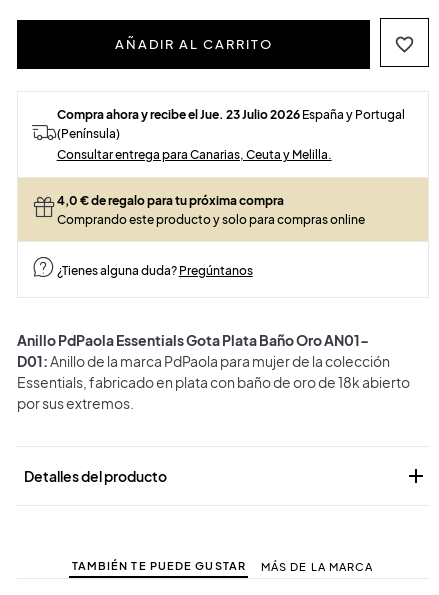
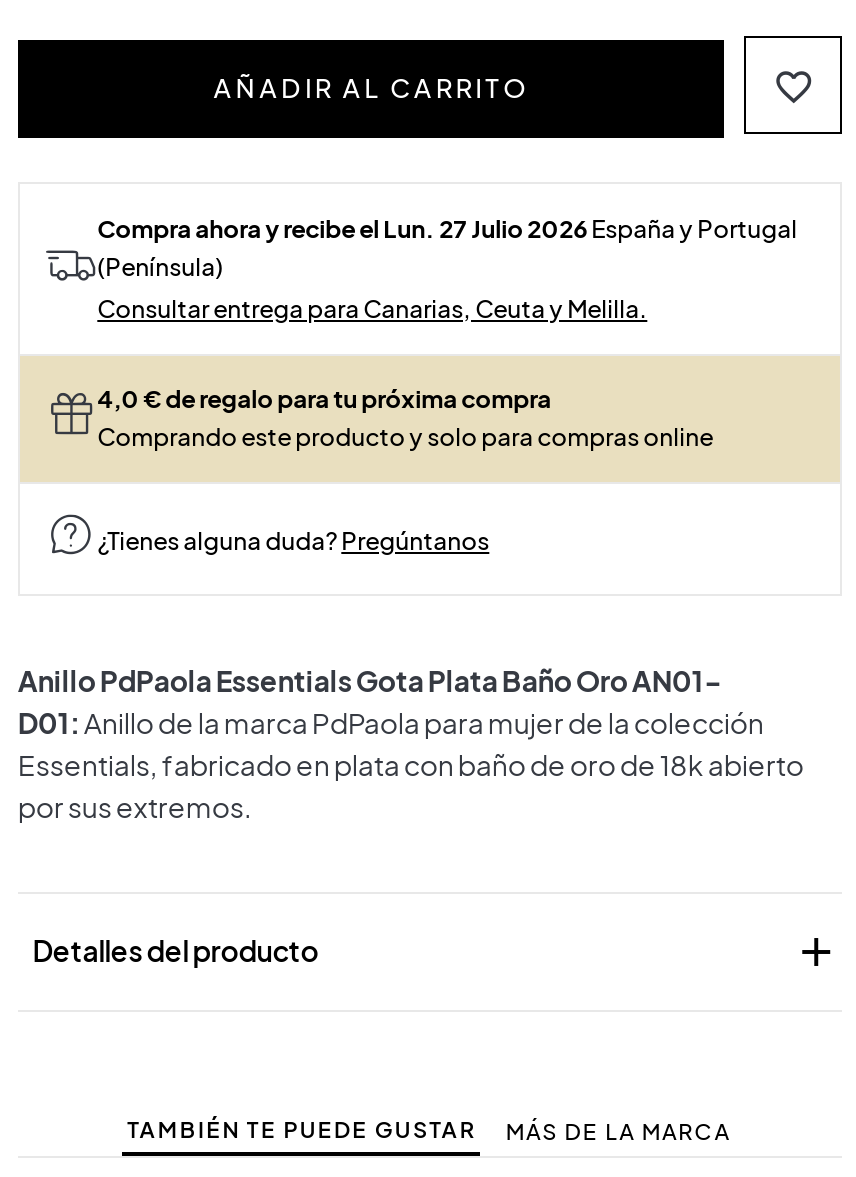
[57,106,405,122] Compra ahora y recibe el Jue. 23 Julio 2026 España y Portugal -> [97,212,797,244] Compra ahora y recibe el Lun. 27 Julio 2026 España y Portugal

